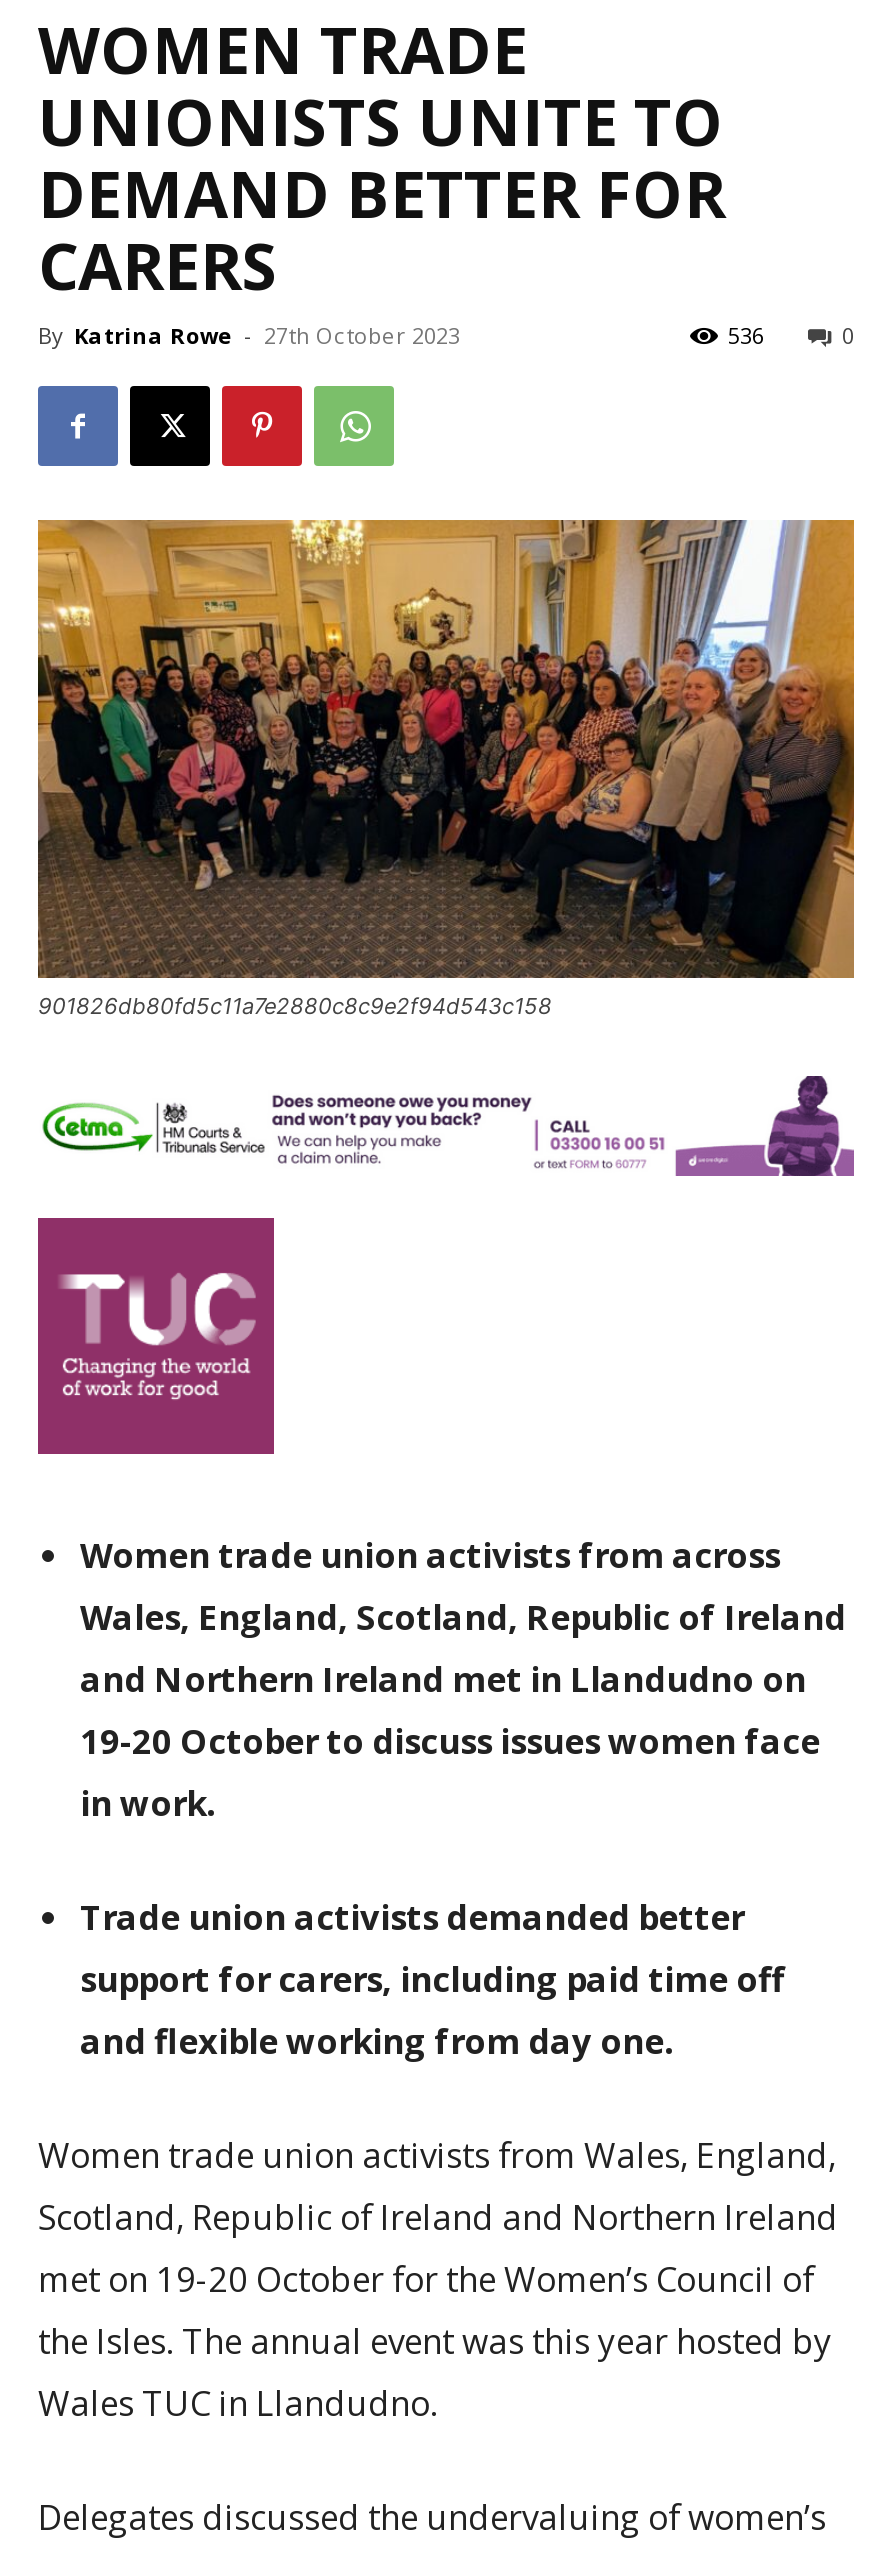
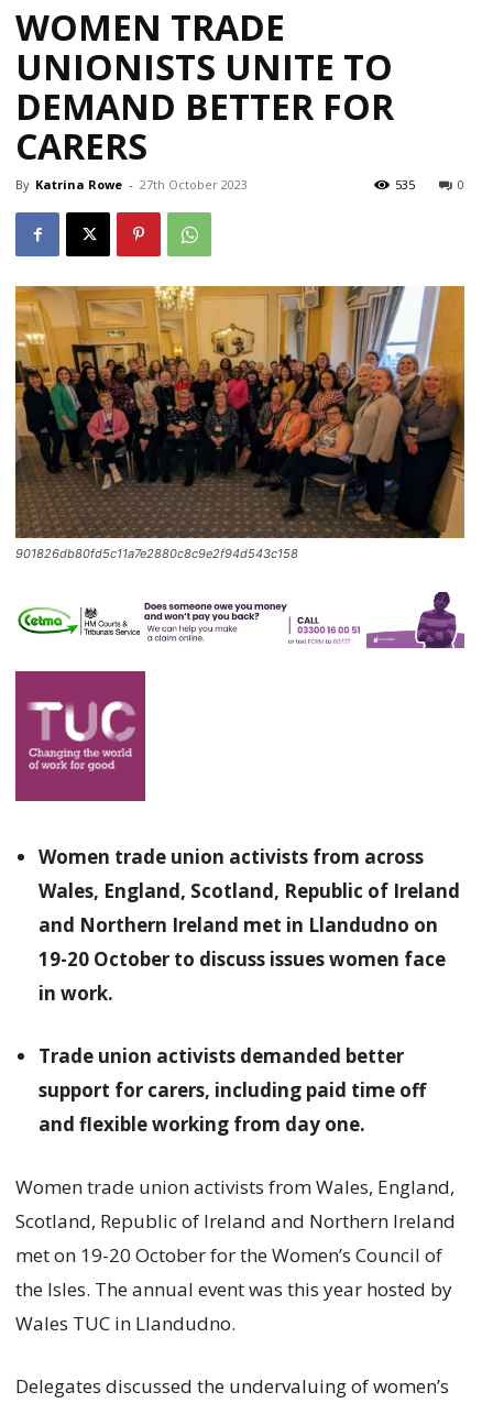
[728,320,764,350] 536 -> [395,176,415,193] 535

